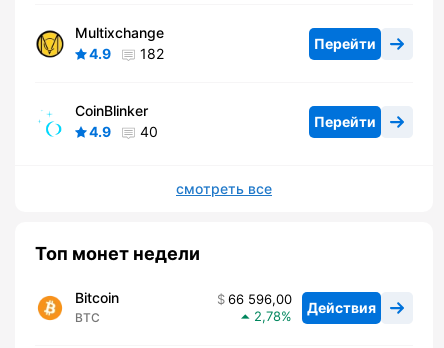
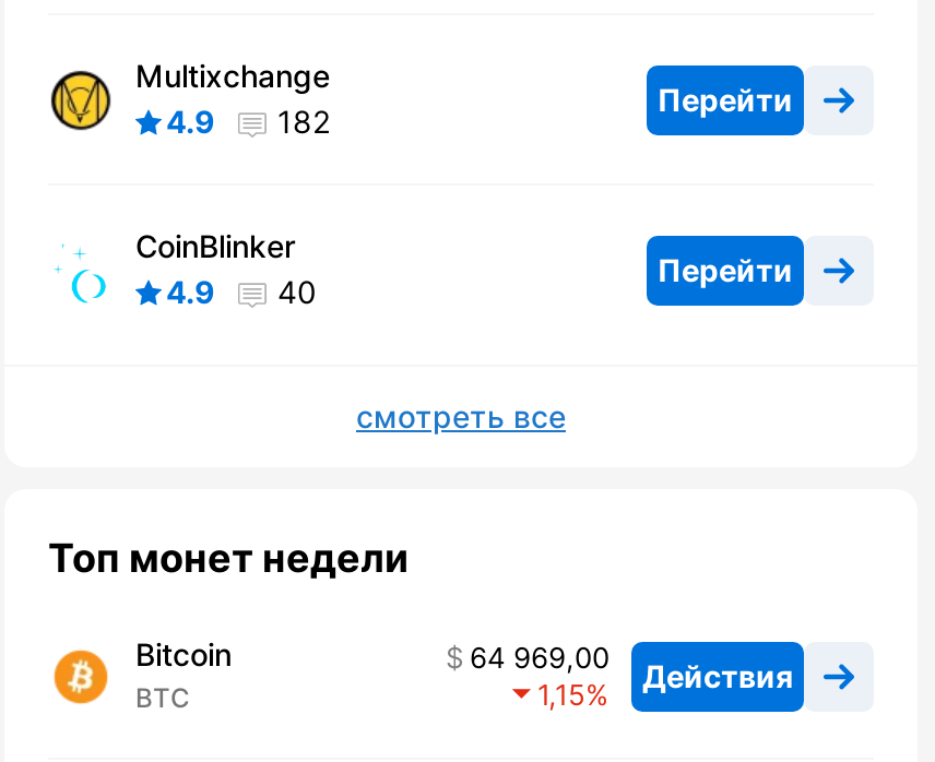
[228,291,376,316] 66 596,00 Действия -> [470,641,793,694] 64 969,00 Действия
[254,308,281,324] 2,78 -> [537,678,585,713] 1,15

